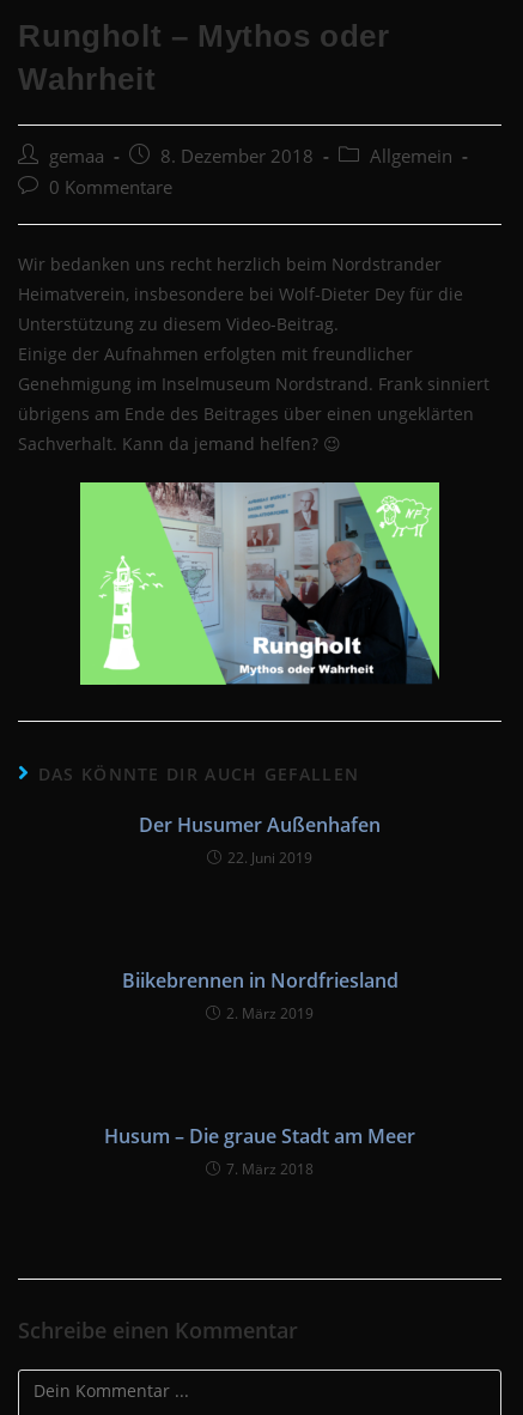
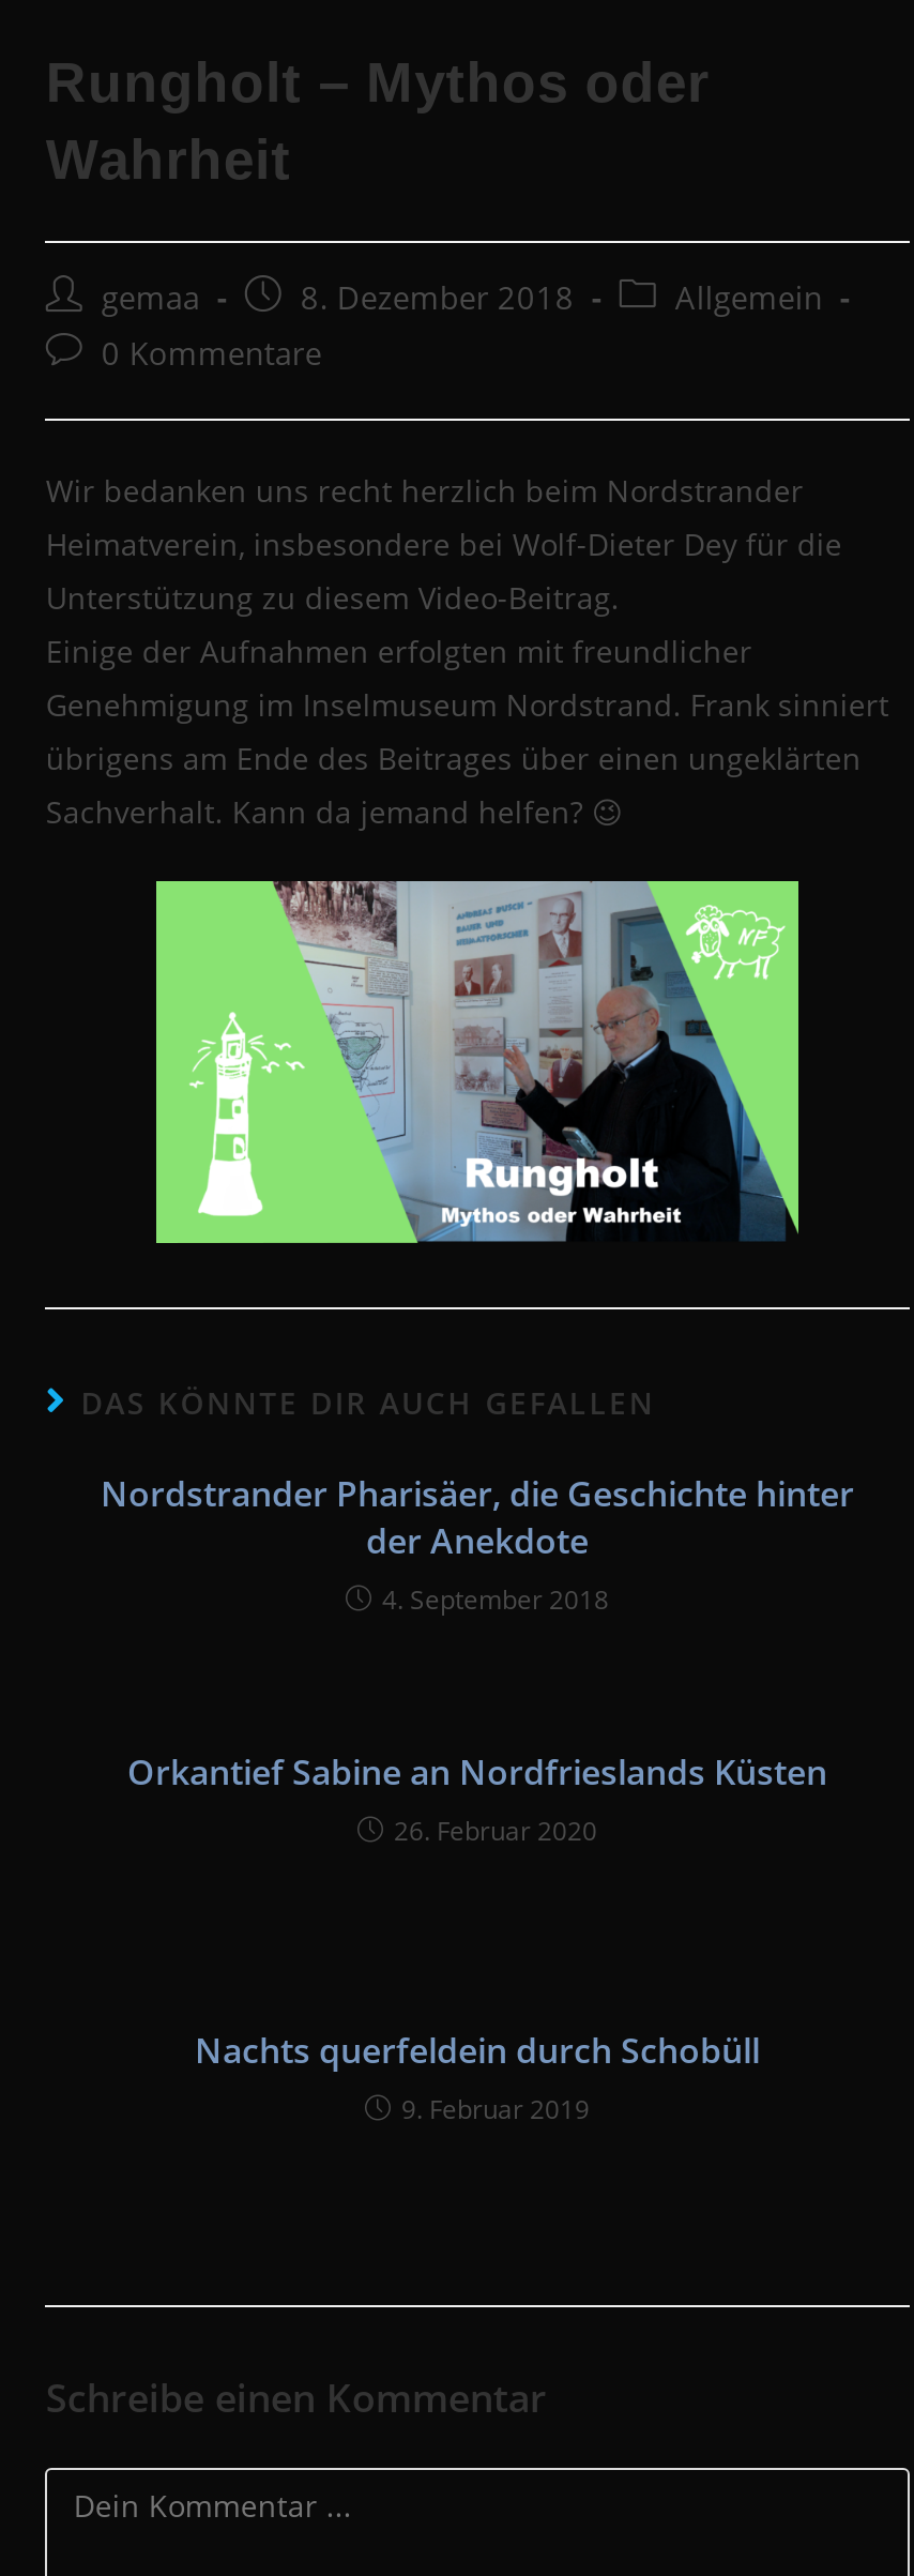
[139,812,381,868] Der Husumer Außenhafen | 22. Juni 2019 -> [101,1470,854,1617] Nordstrander Pharisäer, die Geschichte hinter | der Anekdote | 4. September 2018
[121,967,398,1024] Biikebrennen in Nordfriesland | 2. März 2019 -> [127,1748,827,1849] Orkantief Sabine an Nordfrieslands Küsten | 26. Februar 2020
[104,1123,415,1179] Husum – Die graue Stadt am Meer | 7. März 2018 -> [195,2026,760,2127] Nachts querfeldein durch Schobüll | 9. Februar 2019

